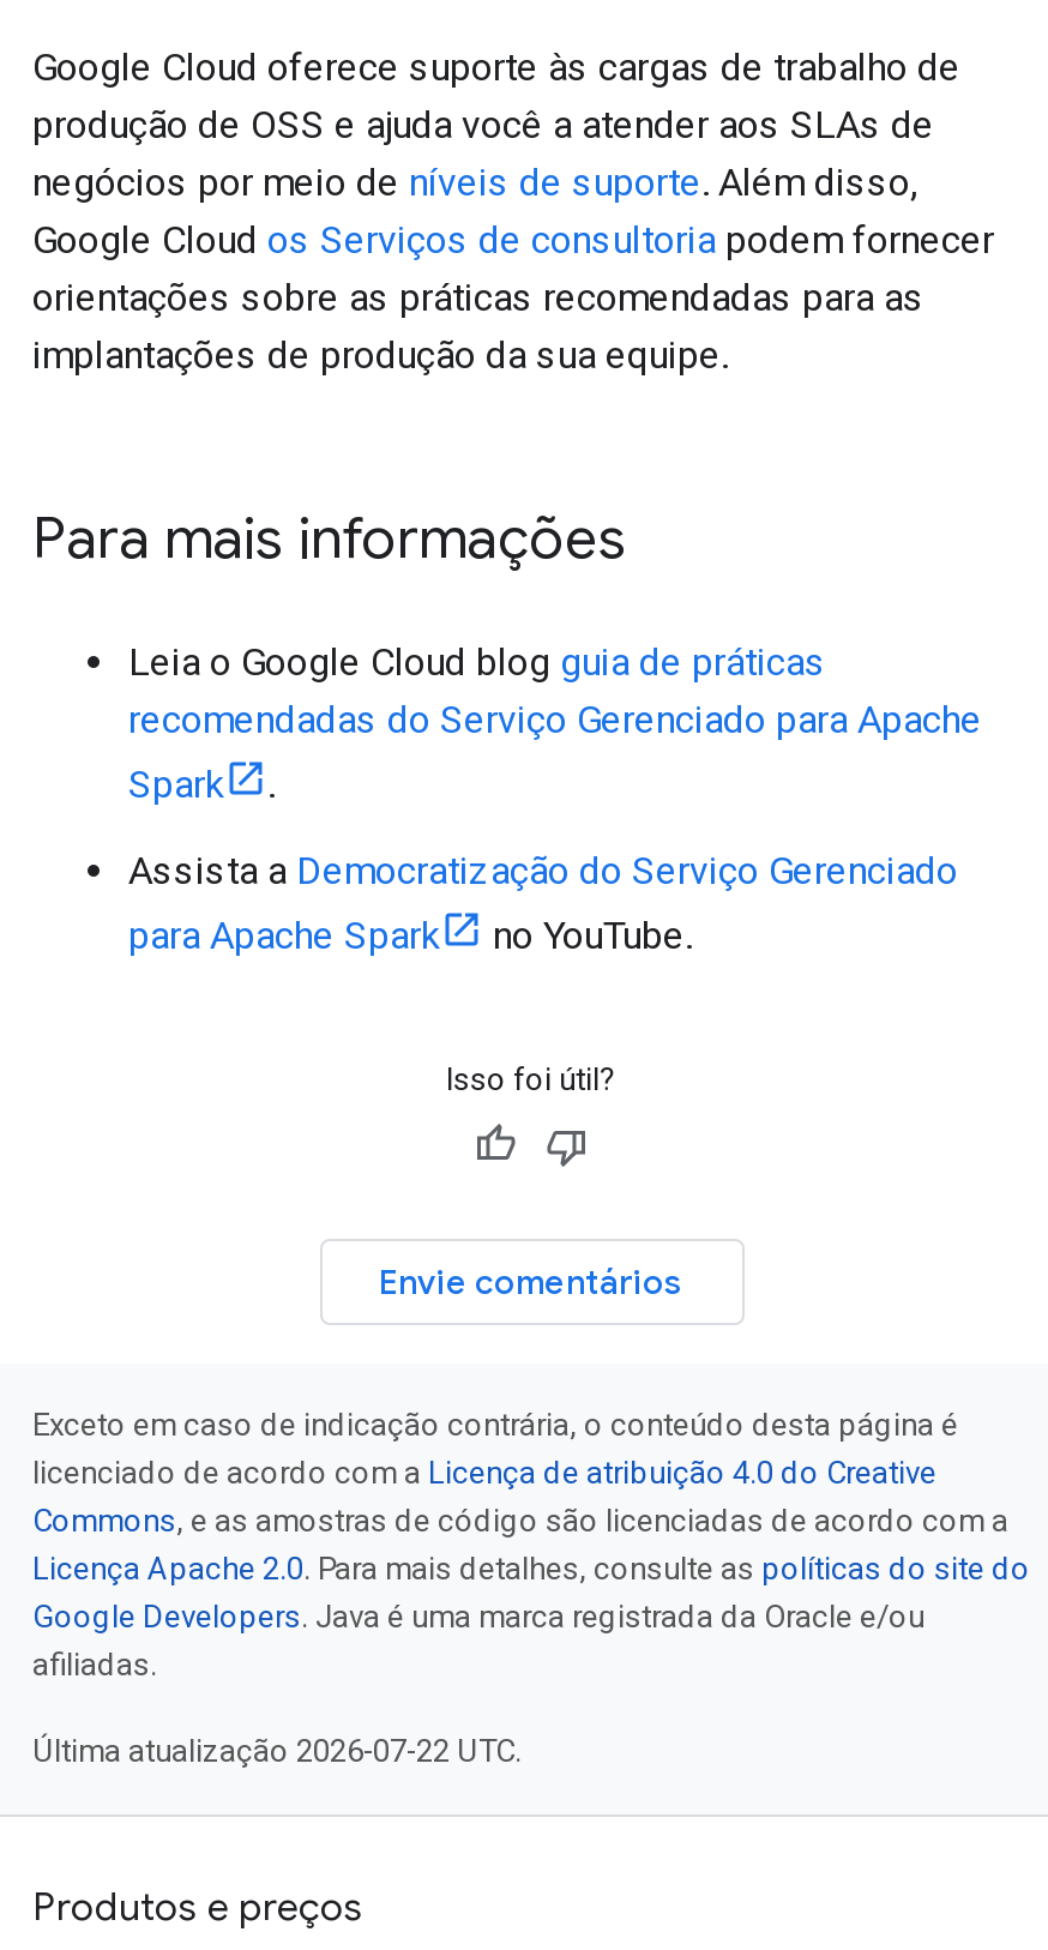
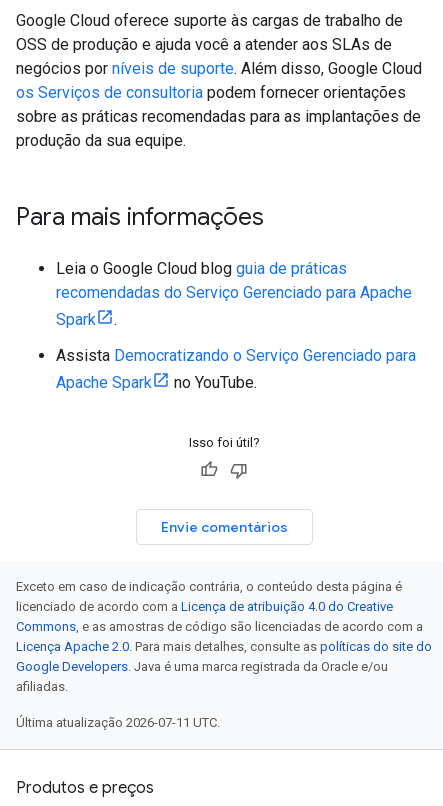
[32,102,994,378] produção de OSS e ajuda você a atender aos SLAs de | negócios por meio de níveis de suporte. Além disso, | Google Cloud os Serviços de consultoria podem fornecer | orientações sobre as práticas recomendadas para as | implantações de produção da sua equipe. -> [16,35,422,150] OSS de produção e ajuda você a atender aos SLAs de | negócios por níveis de suporte. Além disso, Google Cloud | os Serviços de consultoria podem fornecer orientações | sobre as práticas recomendadas para as implantações de | produção da sua equipe.
[128,848,958,958] Assista a Democratização do Serviço Gerenciado | para Apache Spark -> [56,346,416,392] Assista Democratizando o Serviço Gerenciado para | Apache Spark
[32,1733,522,1769] Última atualização 2026-07-22 UTC. -> [16,715,220,730] Última atualização 2026-07-11 UTC.

